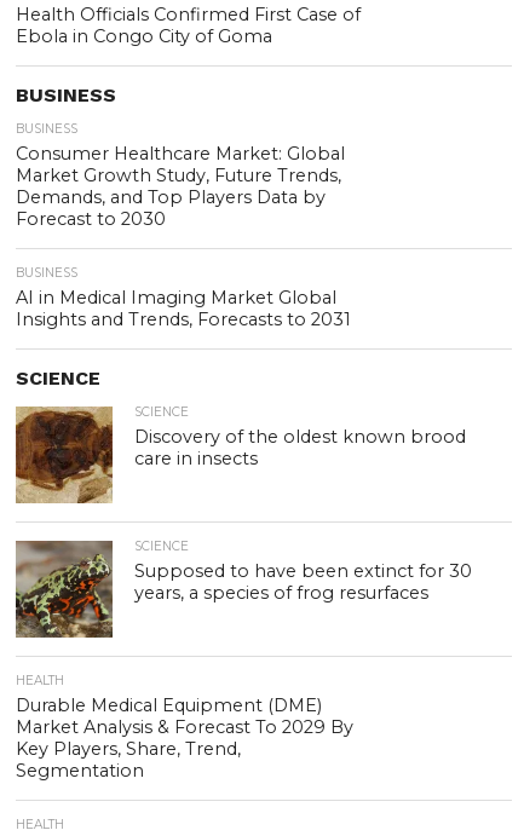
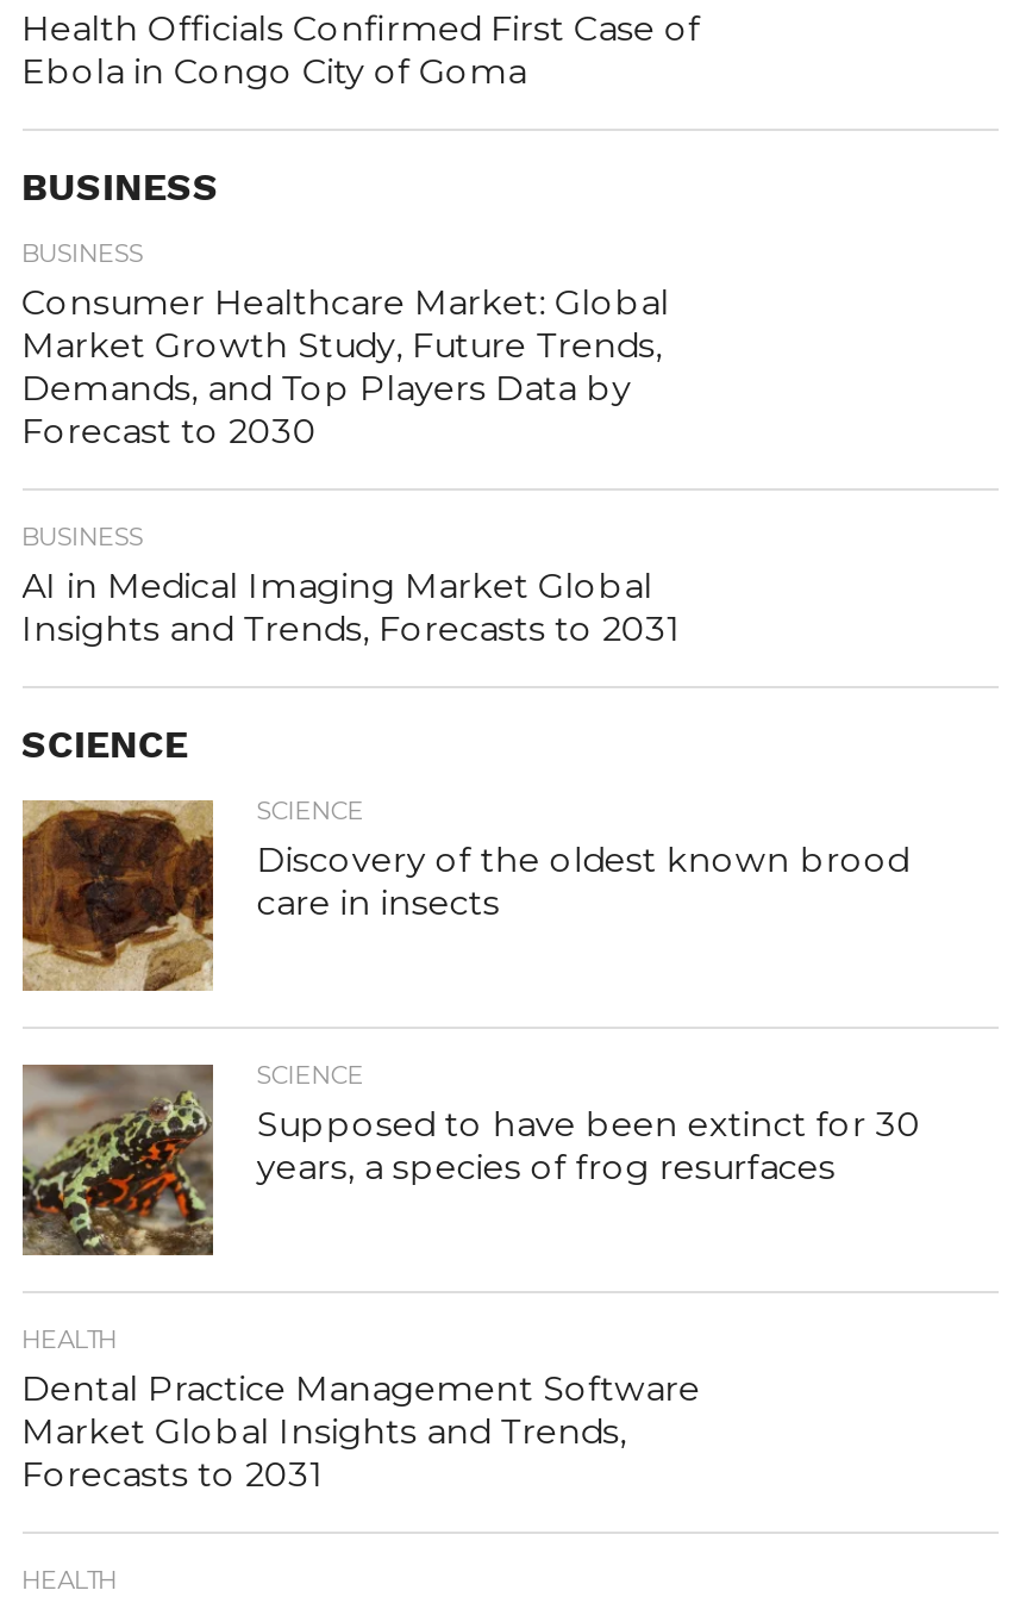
[15,694,353,782] Durable Medical Equipment (DME) | Market Analysis & Forecast To 2029 By | Key Players, Share, Trend, | Segmentation -> [22,1367,700,1496] Dental Practice Management Software | Market Global Insights and Trends, | Forecasts to 2031

